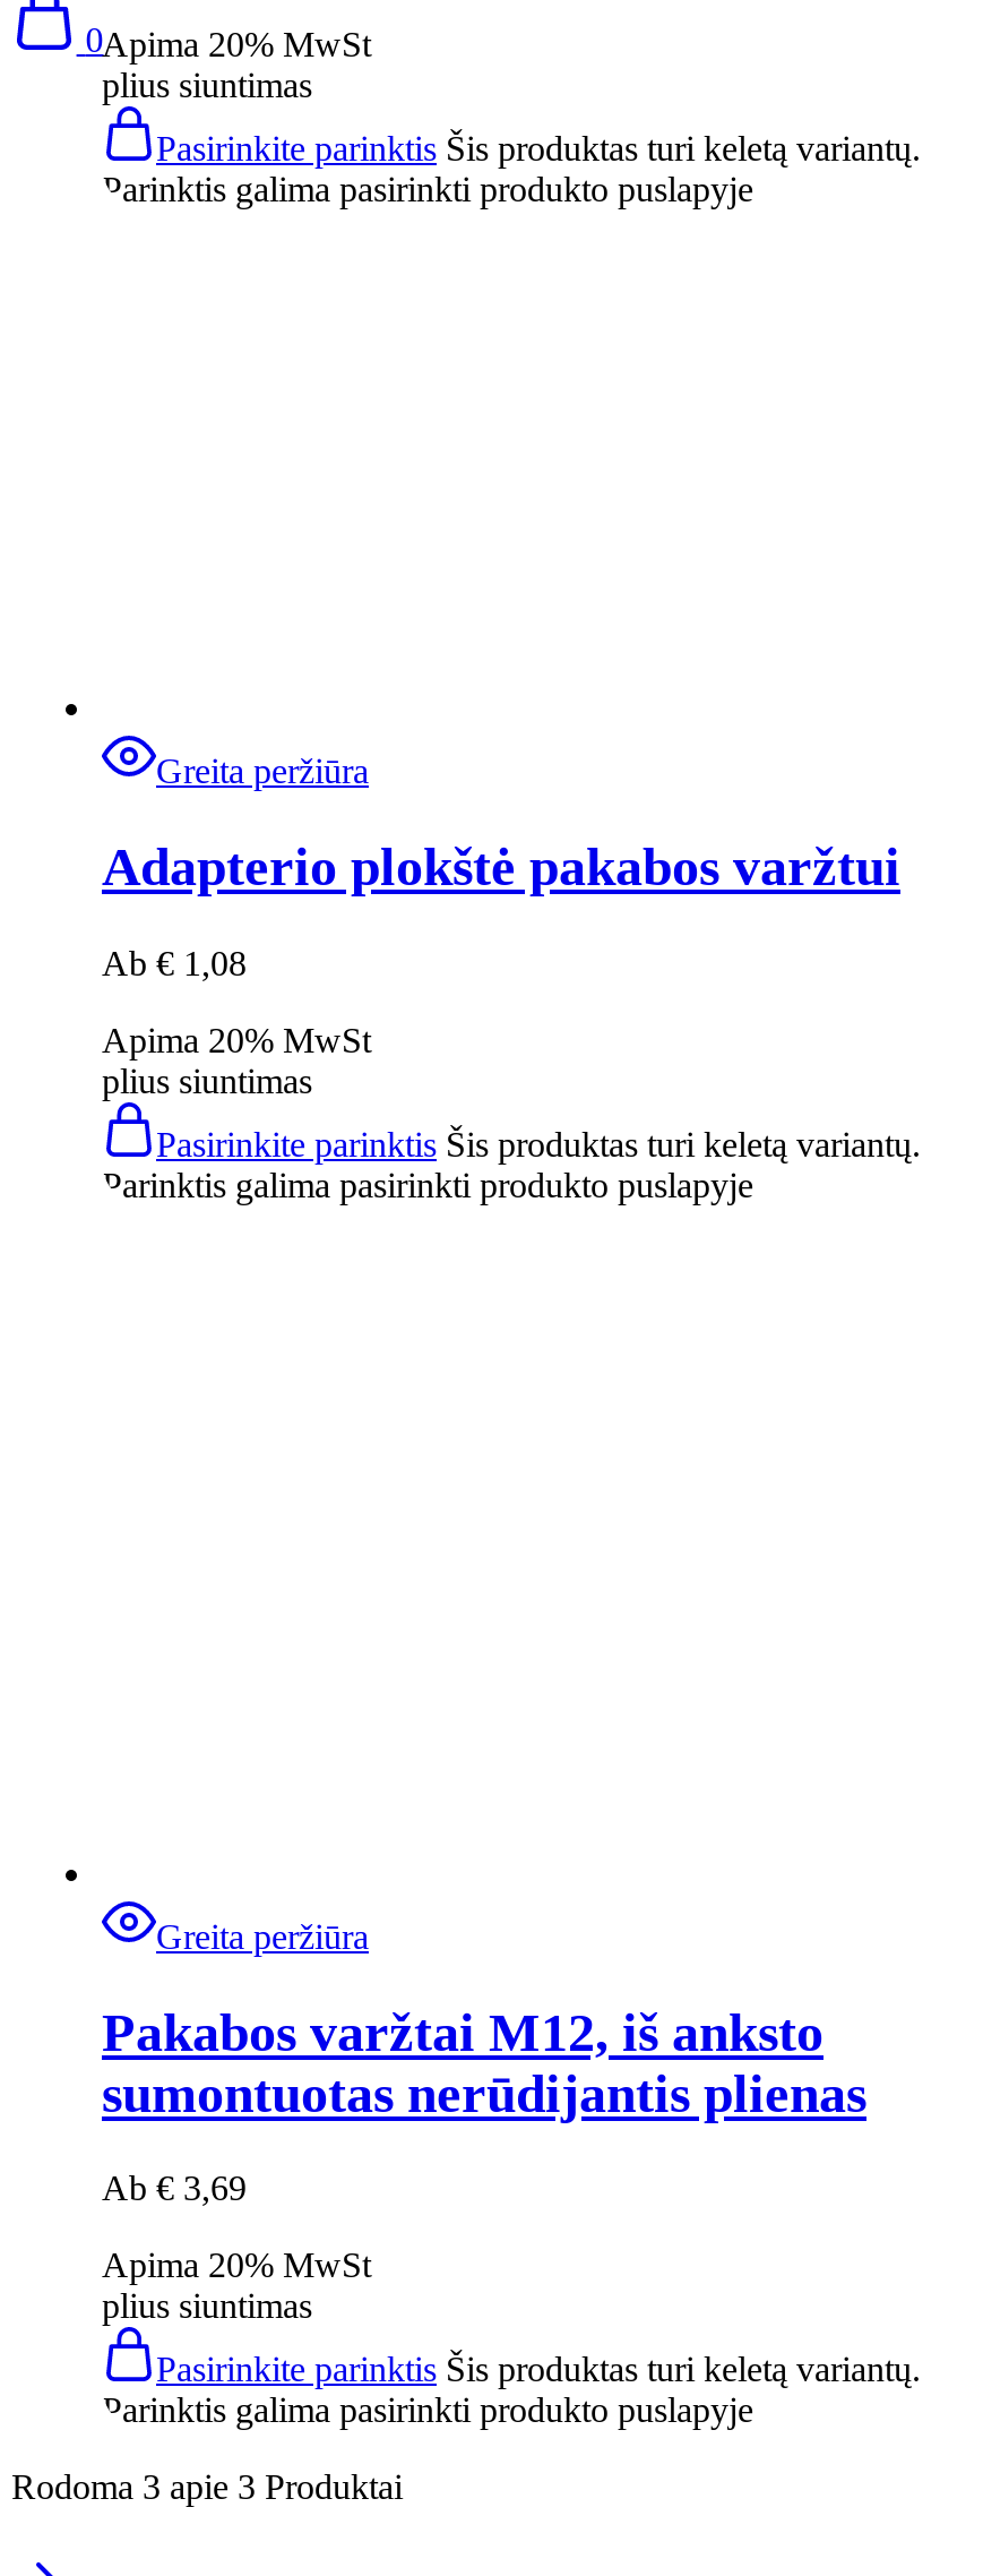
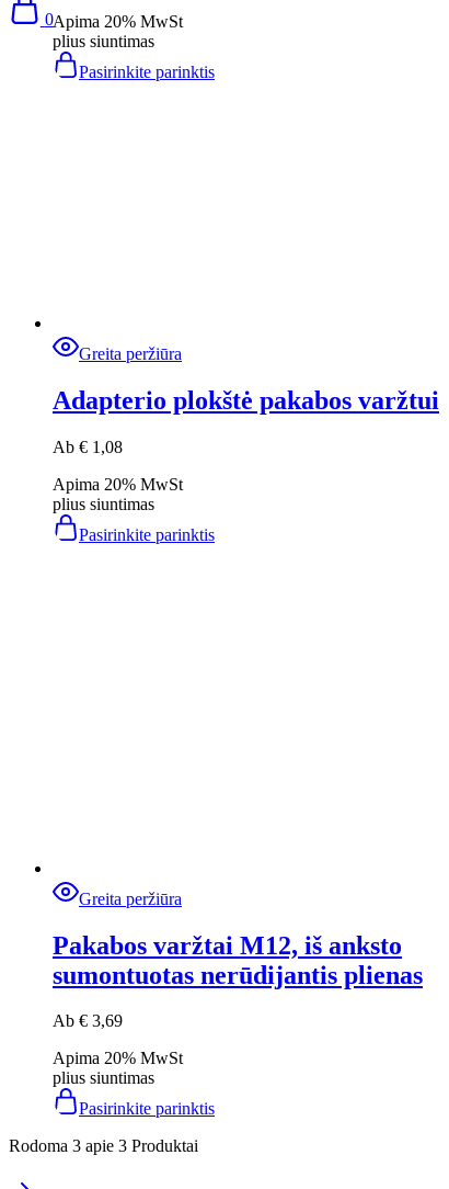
[102,129,921,208] Pasirinkite parinktis Šis produktas turi keletą variantų. | Parinktis galima pasirinkti produkto puslapyje -> [79,62,215,81] Pasirinkite parinktis
[102,1124,921,1203] Pasirinkite parinktis Šis produktas turi keletą variantų. | Parinktis galima pasirinkti produkto puslapyje -> [79,525,215,544] Pasirinkite parinktis
[102,2351,921,2430] Pasirinkite parinktis Šis produktas turi keletą variantų. | Parinktis galima pasirinkti produkto puslapyje -> [79,1099,215,1118] Pasirinkite parinktis

